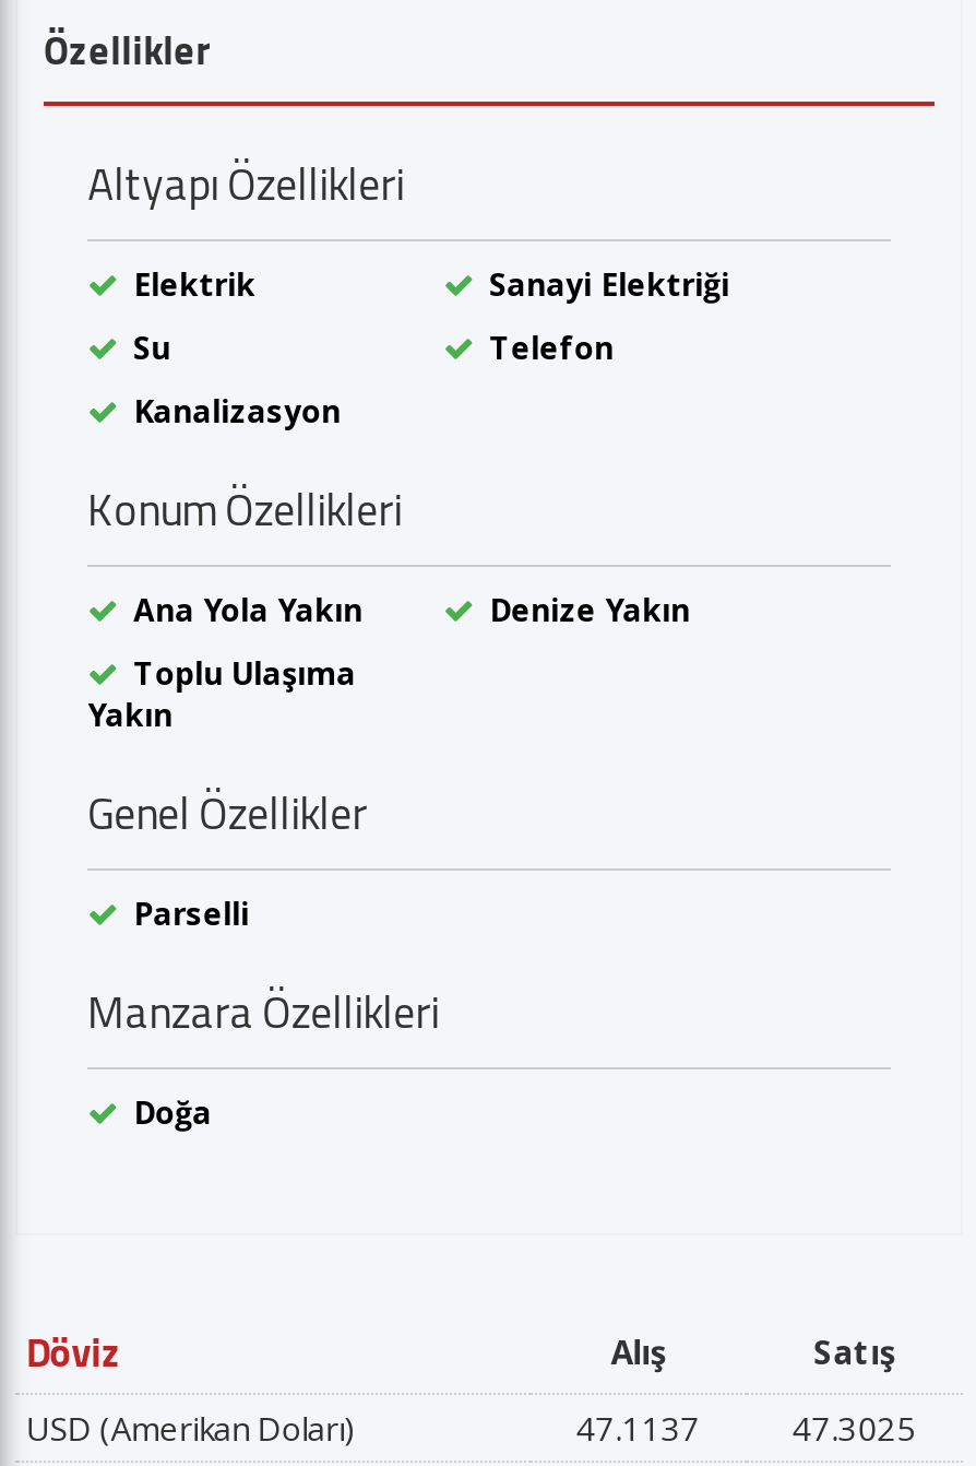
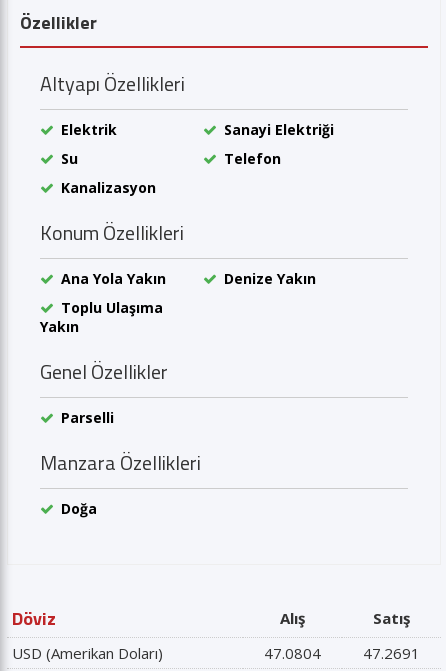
[576,1406,700,1450] 47.1137 -> [264,643,321,663] 47.0804
[792,1406,916,1450] 47.3025 -> [363,643,420,663] 47.2691

